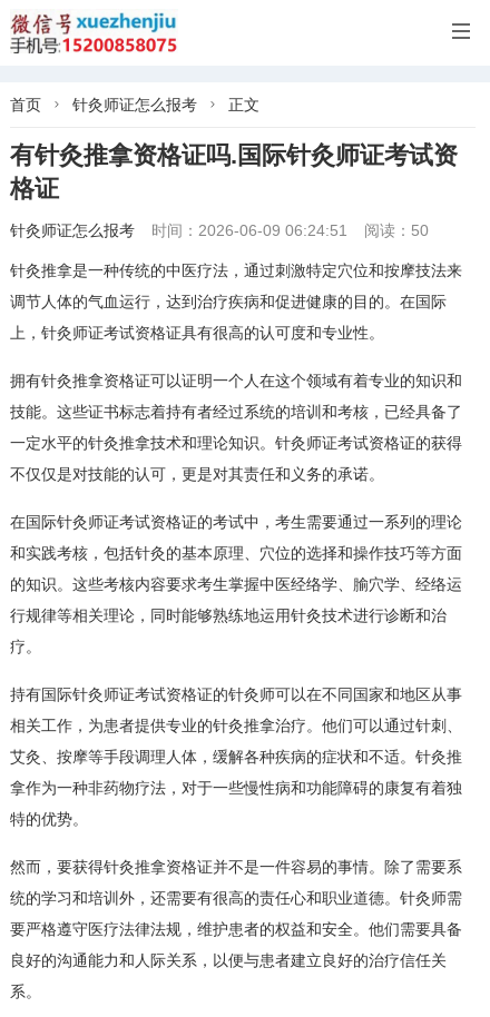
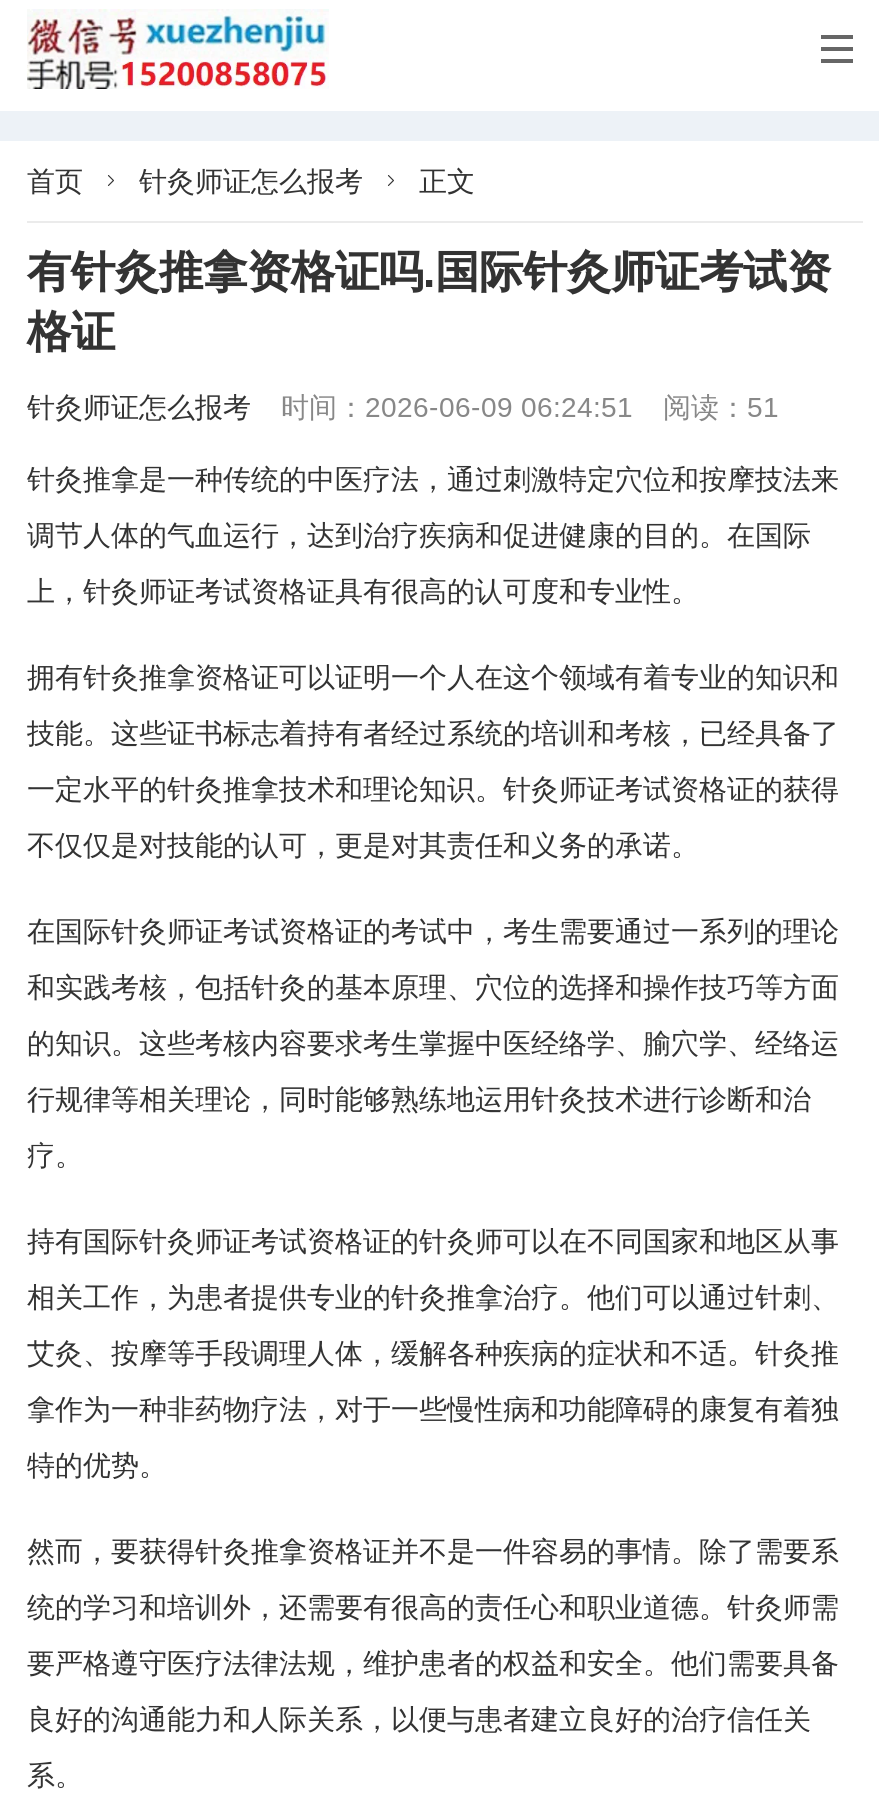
[10,221,429,239] 针灸师证怎么报考 时间：2026-06-09 06:24:51 阅读：50 -> [27,391,779,423] 针灸师证怎么报考 时间：2026-06-09 06:24:51 阅读：51

